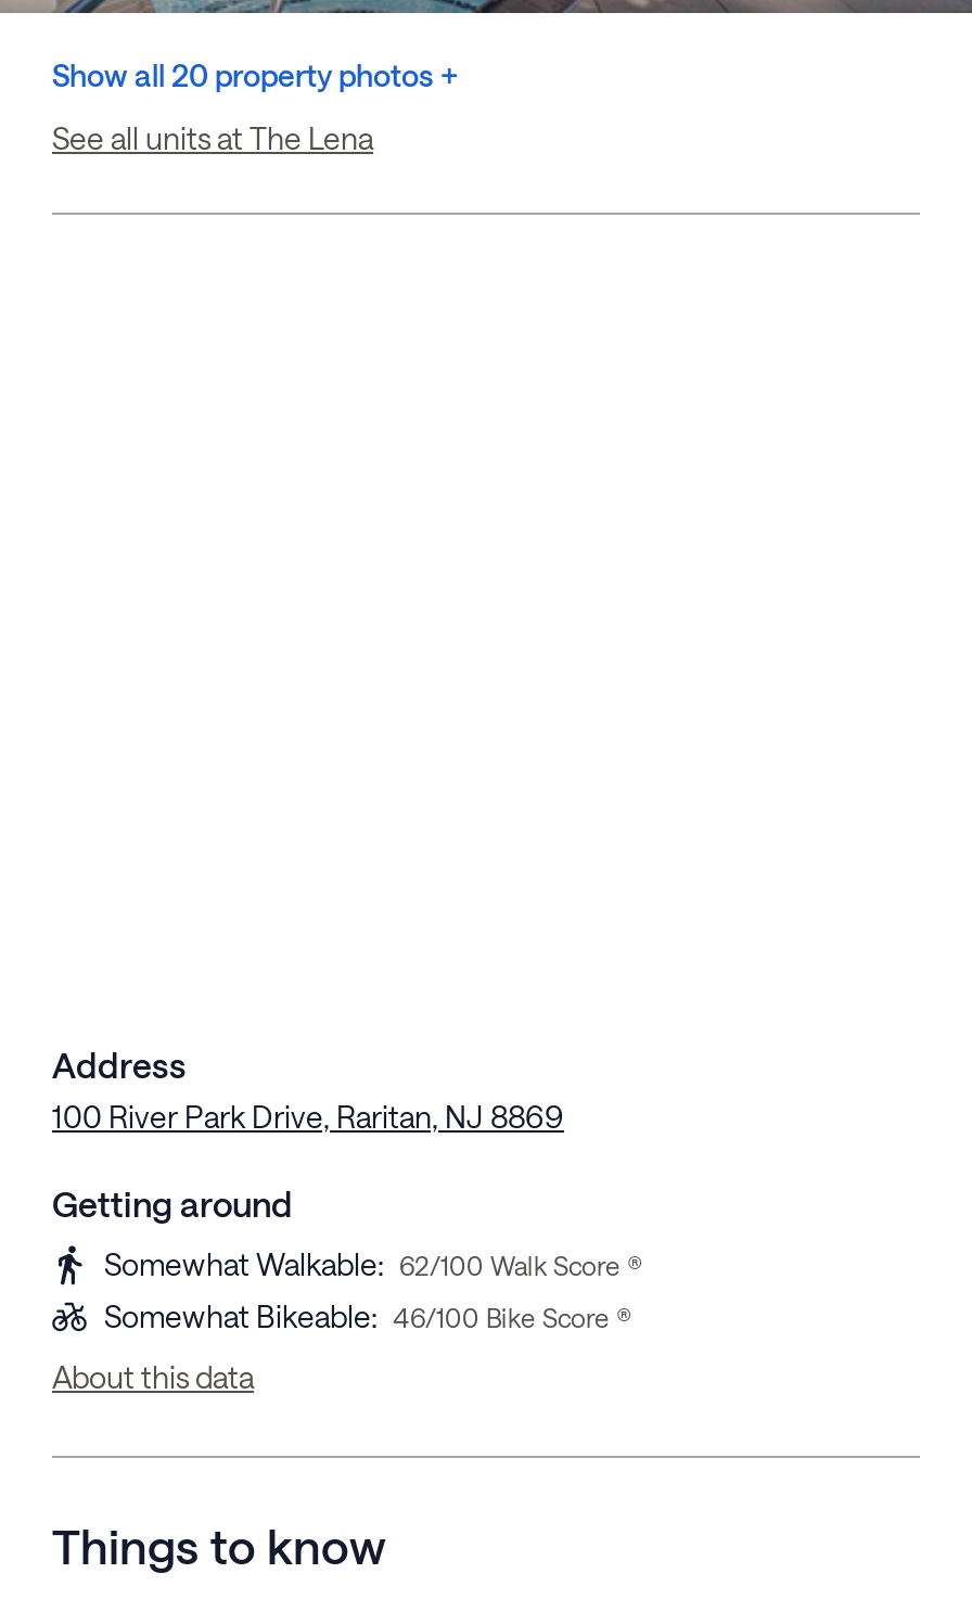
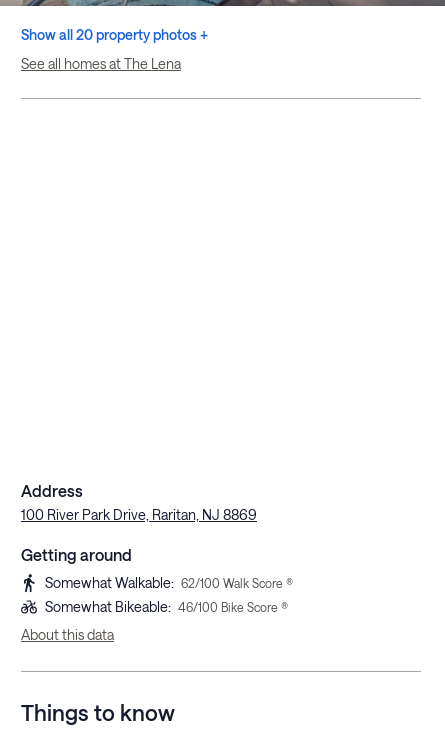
[52,119,373,156] See all units at The Lena -> [21,55,181,72] See all homes at The Lena

